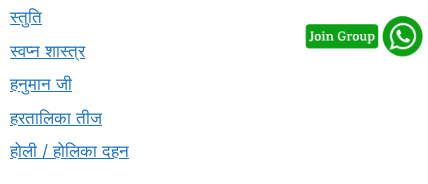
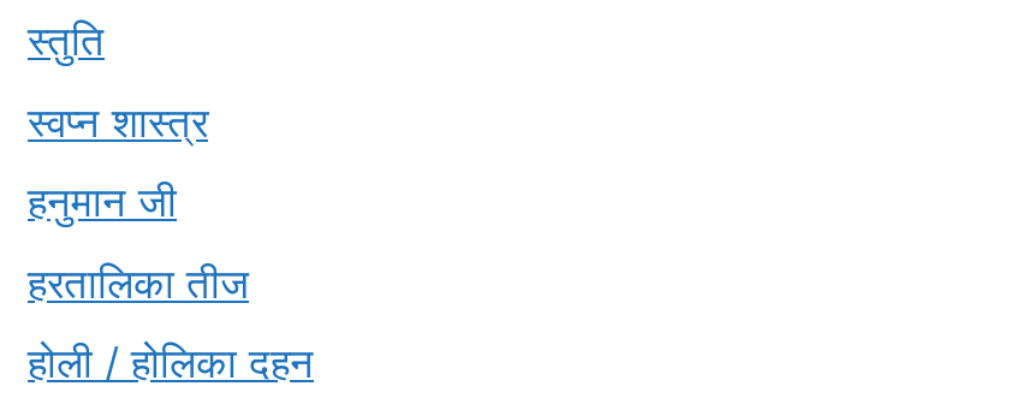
[304,15,424,58] [image] -> none

